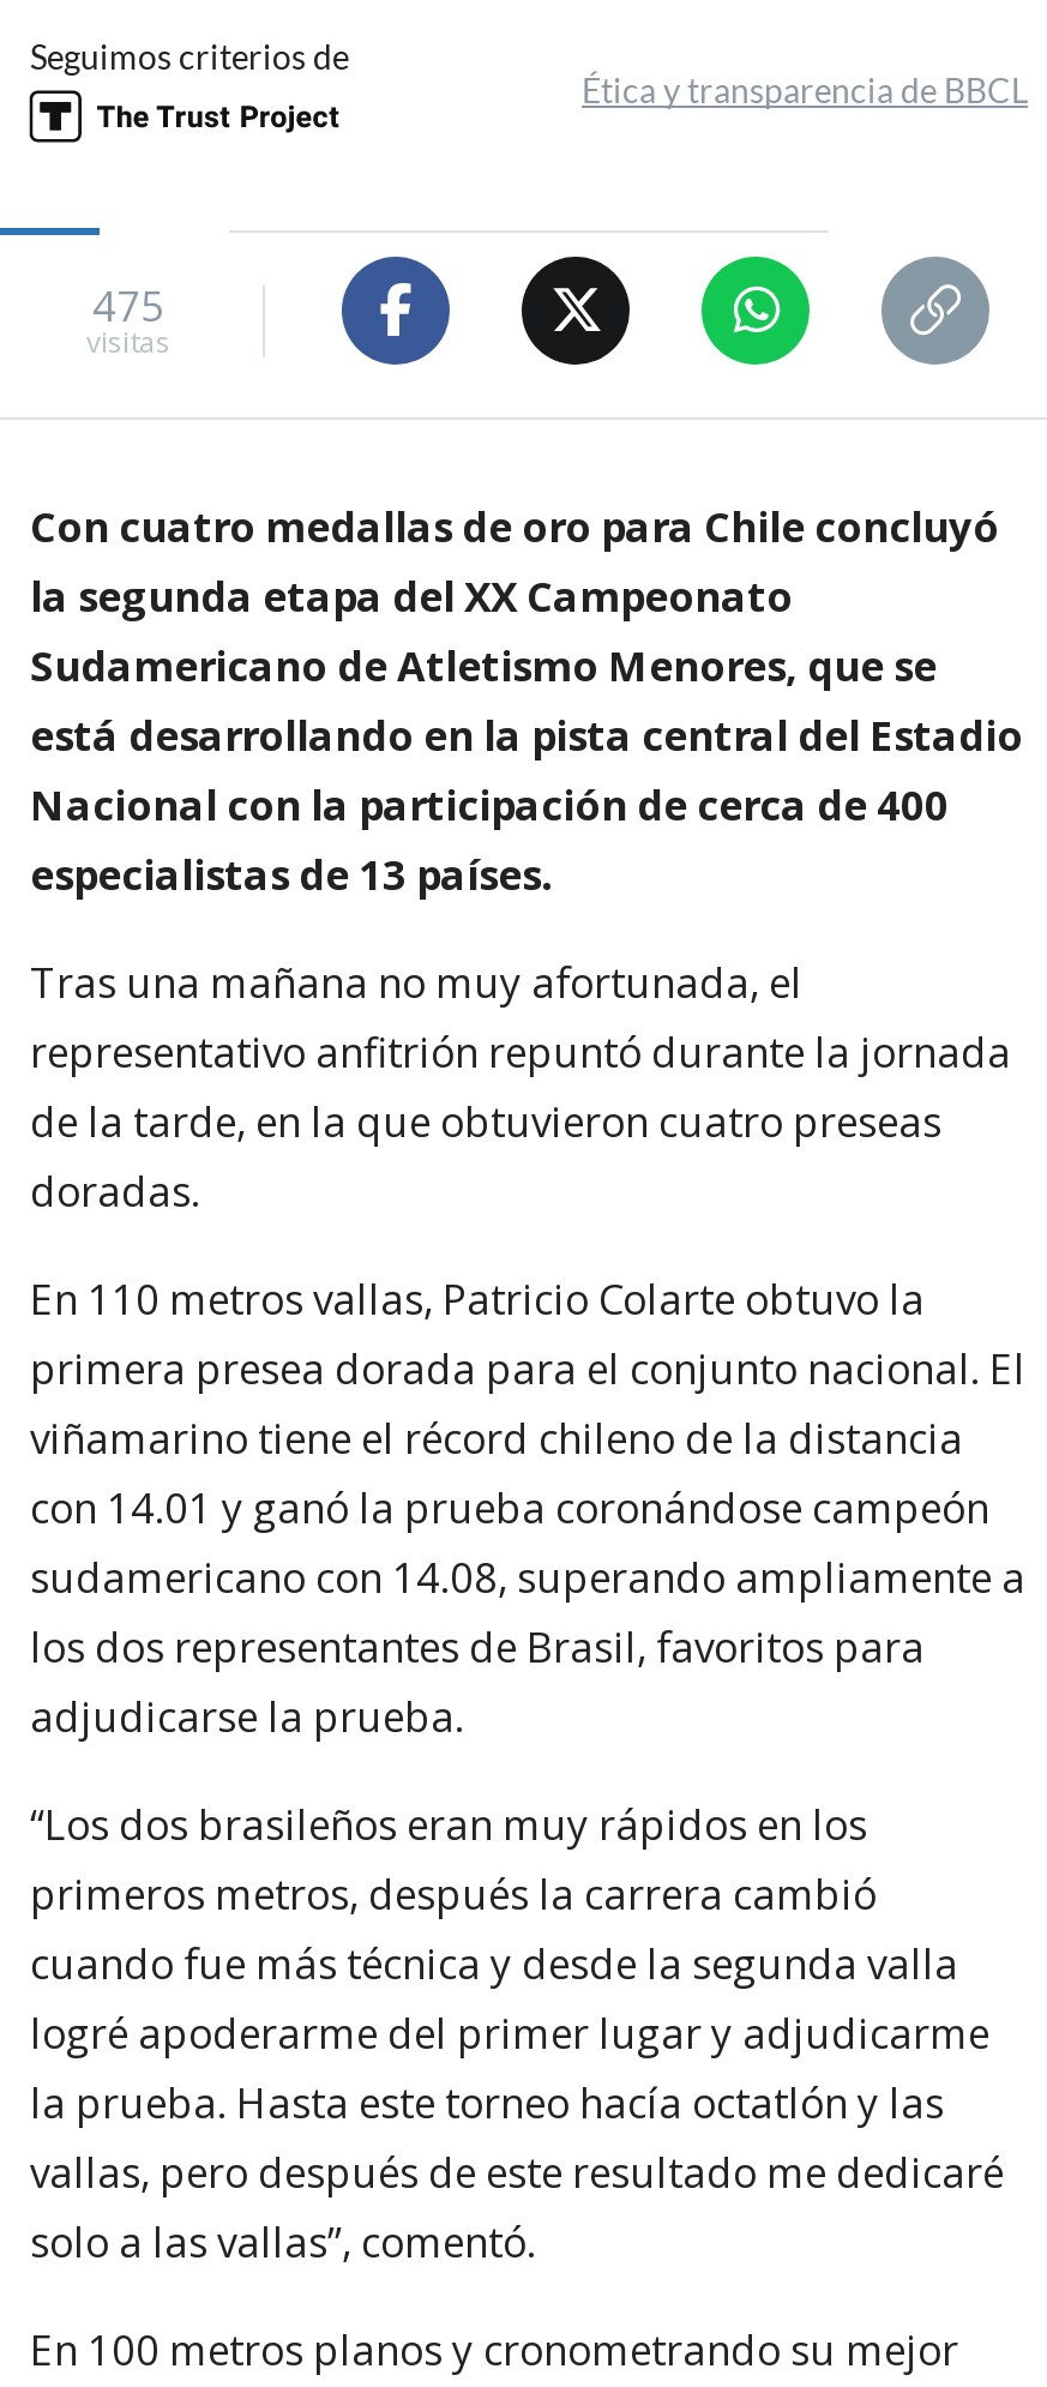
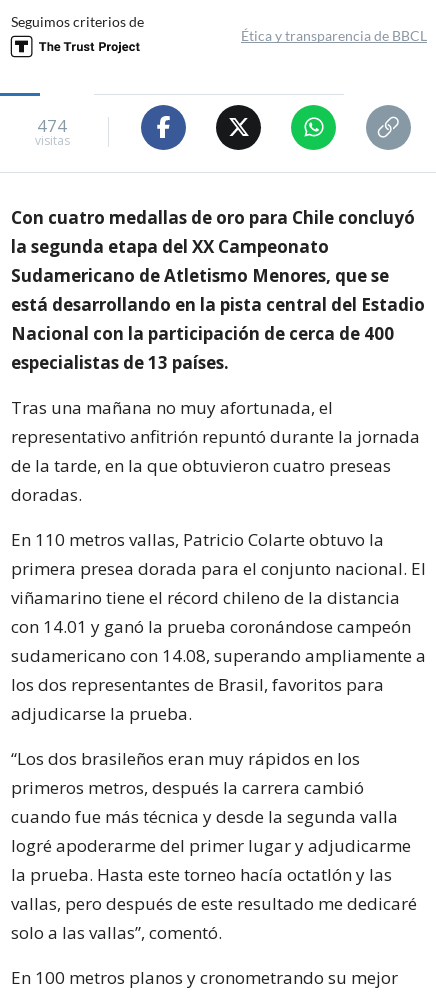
[92,279,164,334] 475 -> [37,114,67,137] 474

